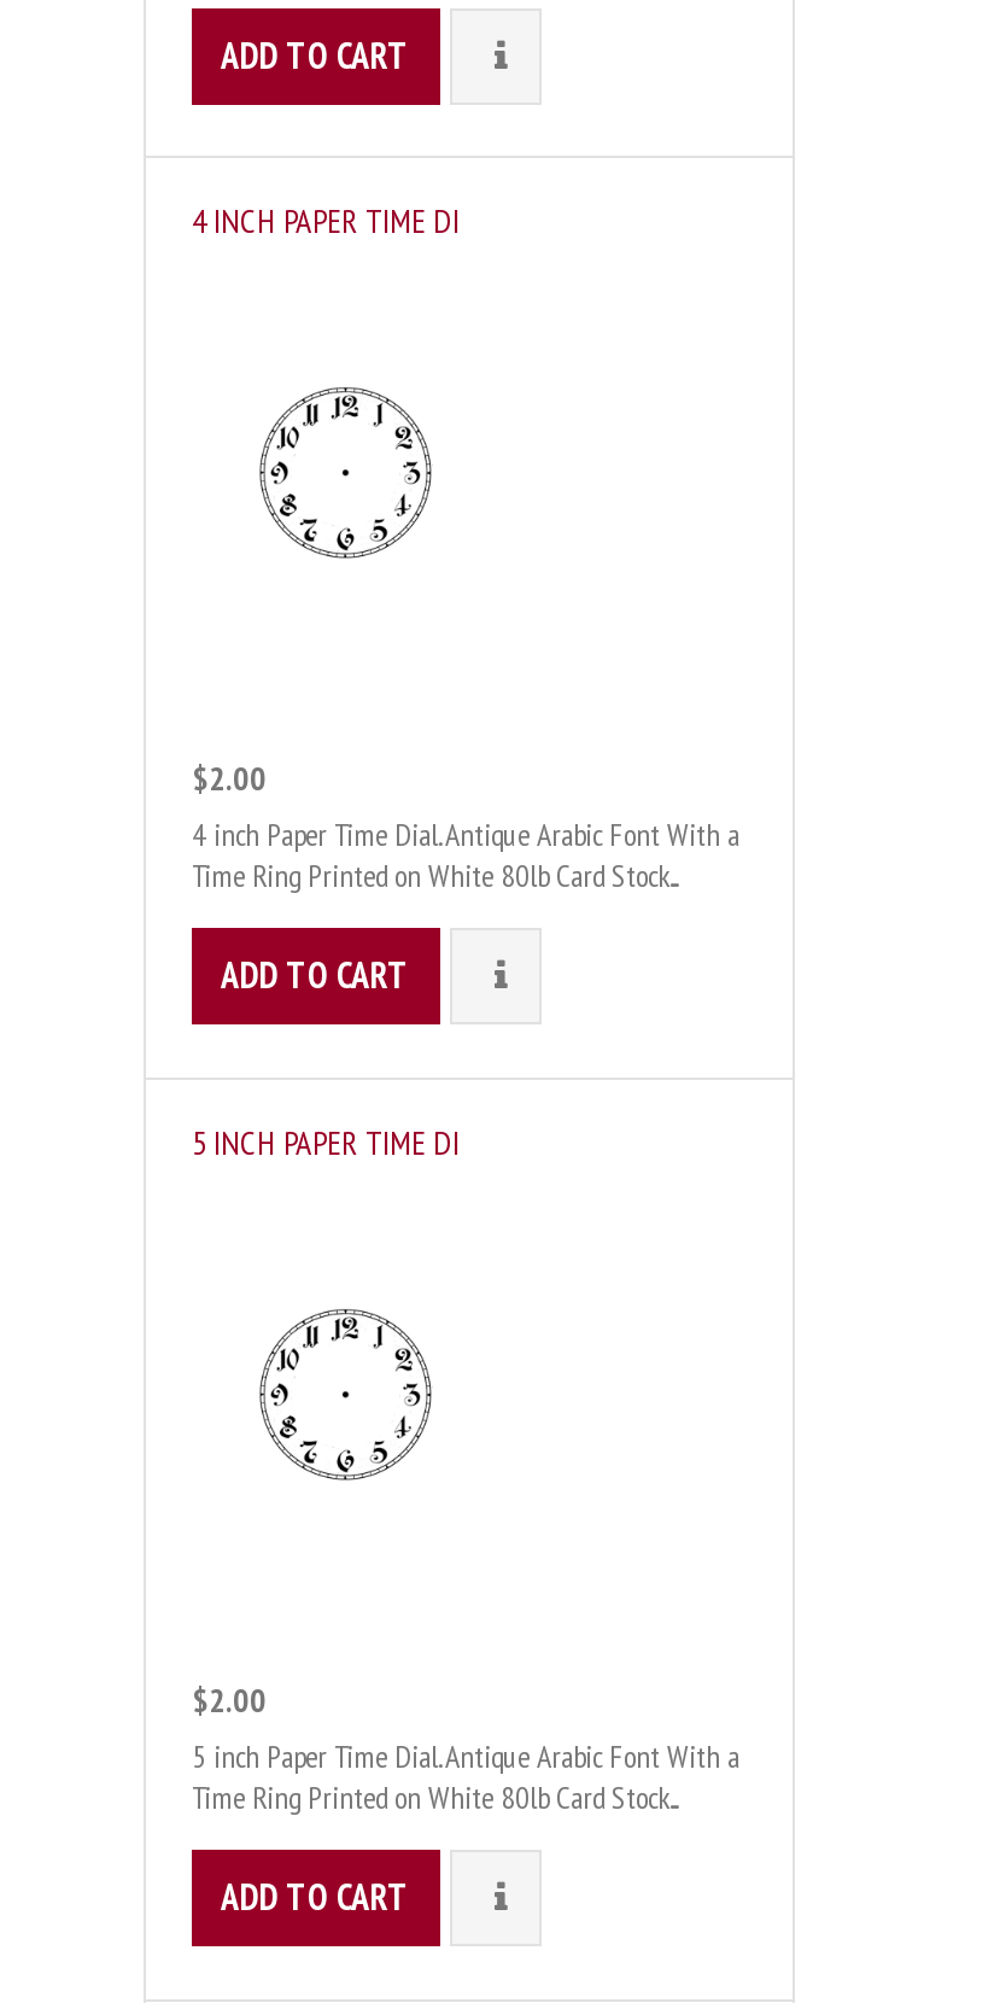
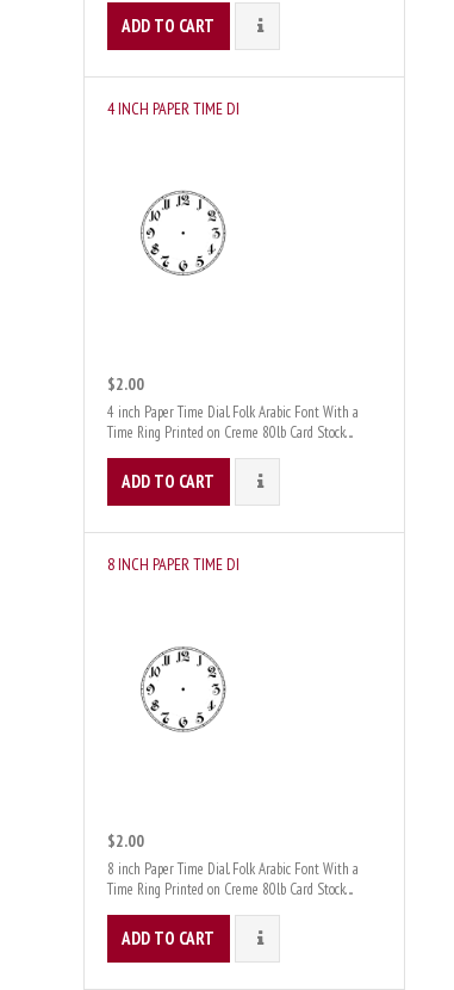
[192,814,739,896] 4 inch Paper Time Dial. Antique Arabic Font With a | Time Ring Printed on White 80lb Card Stock... -> [107,402,359,443] 4 inch Paper Time Dial. Folk Arabic Font With a | Time Ring Printed on Creme 80lb Card Stock. ...
[192,1121,460,1164] 5 INCH PAPER TIME DI -> [107,554,240,575] 8 INCH PAPER TIME DI
[192,1737,739,1819] 5 inch Paper Time Dial. Antique Arabic Font With a | Time Ring Printed on White 80lb Card Stock... -> [107,859,359,899] 8 inch Paper Time Dial. Folk Arabic Font With a | Time Ring Printed on Creme 80lb Card Stock. ...

